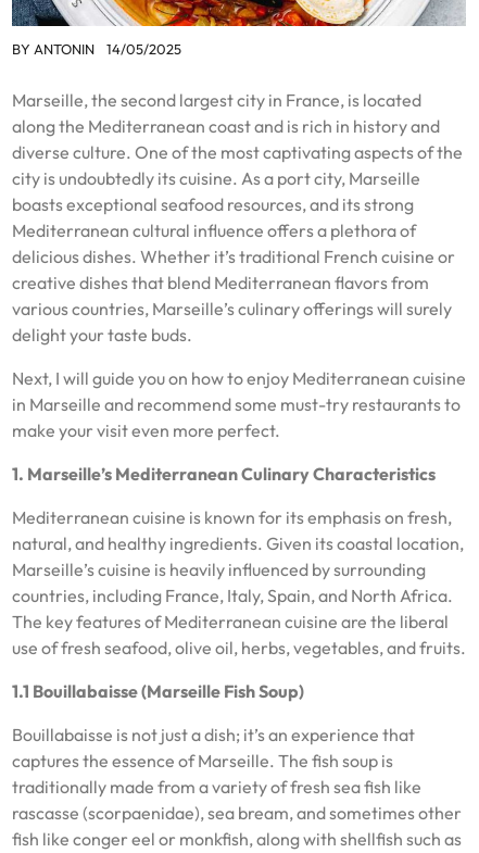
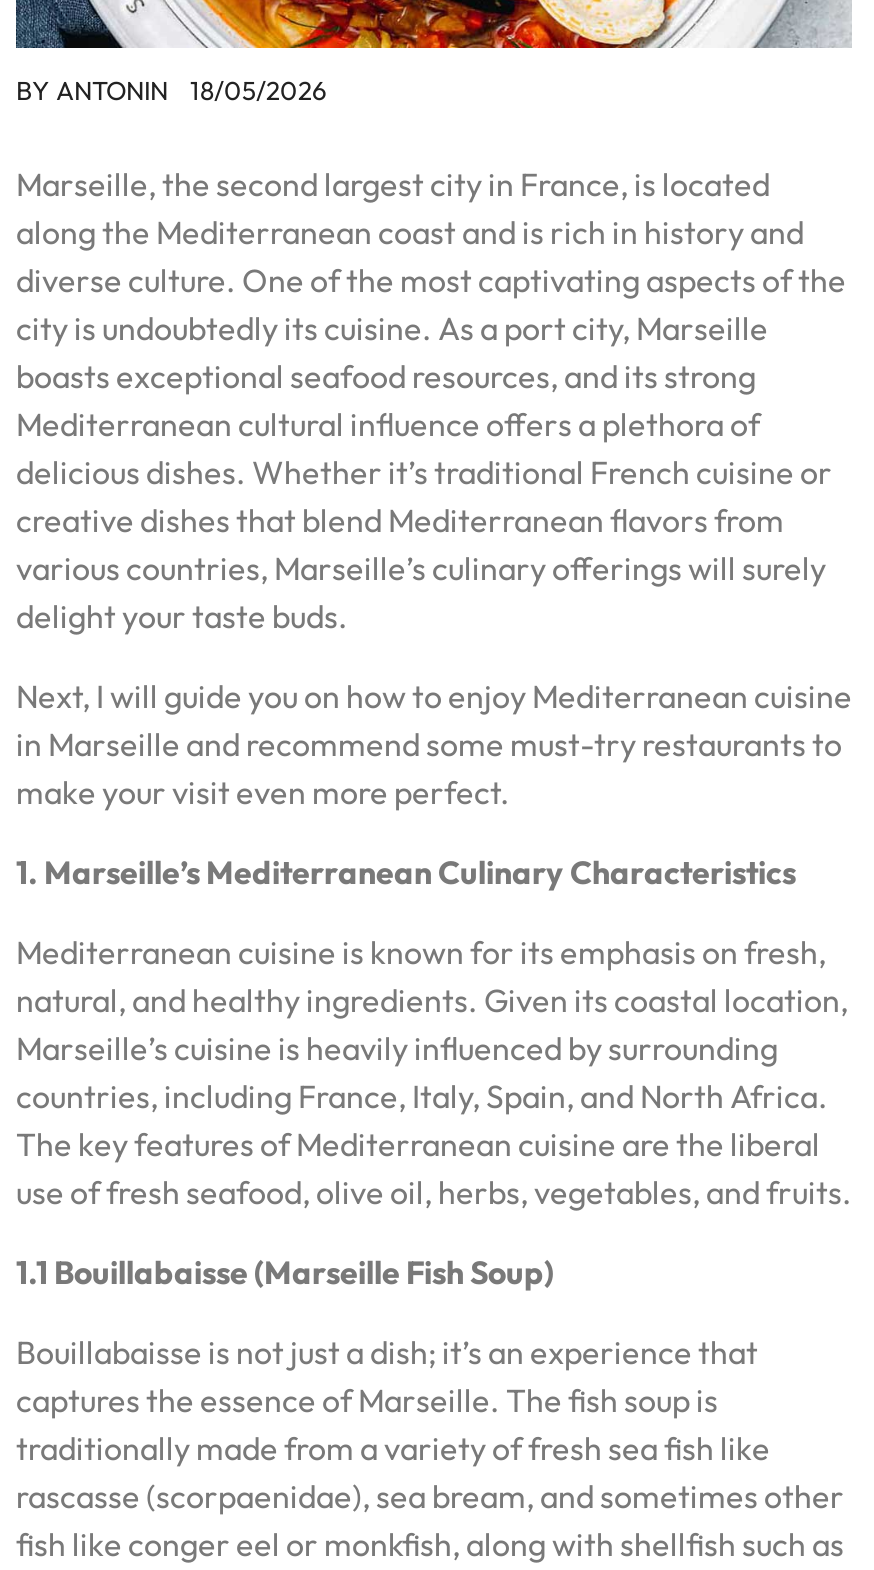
[12,40,181,57] BY ANTONIN 14/05/2025 -> [16,74,326,106] BY ANTONIN 18/05/2026

